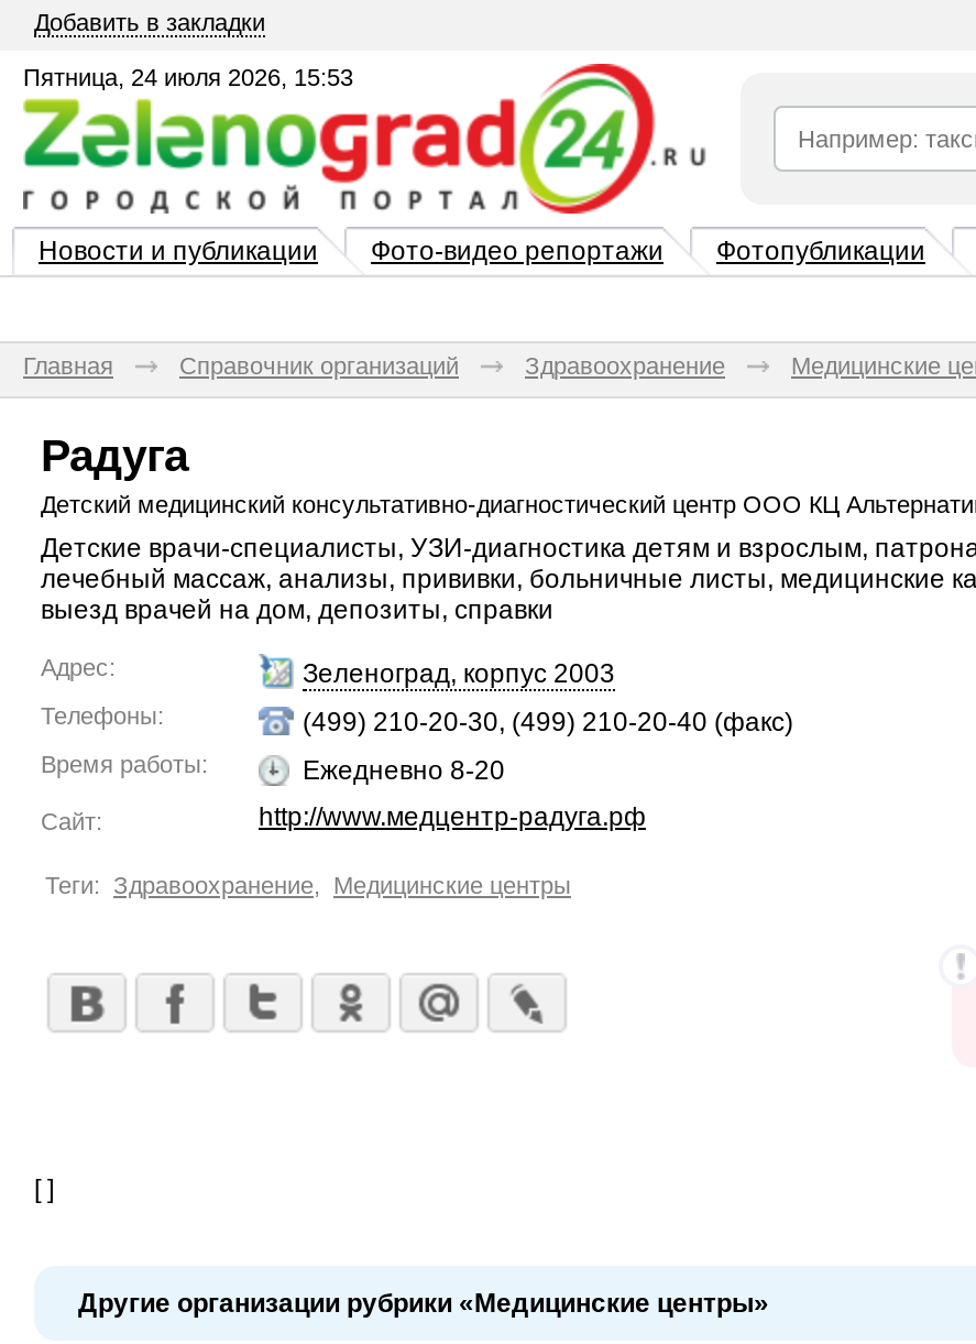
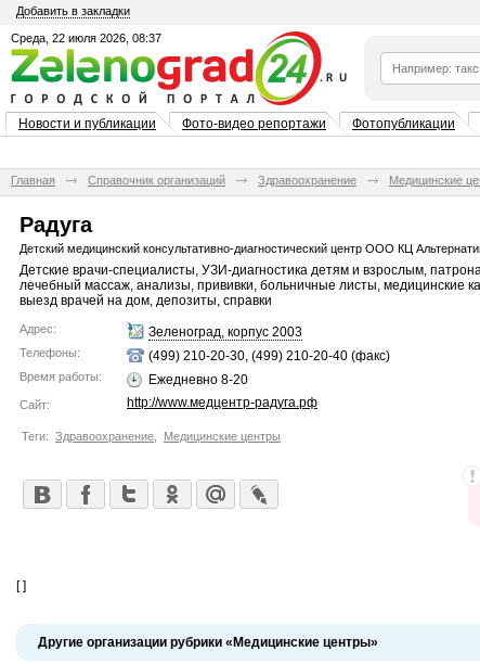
[23,64,353,90] Пятница, 24 июля 2026, 15:53 -> [11,31,161,44] Среда, 22 июля 2026, 08:37

